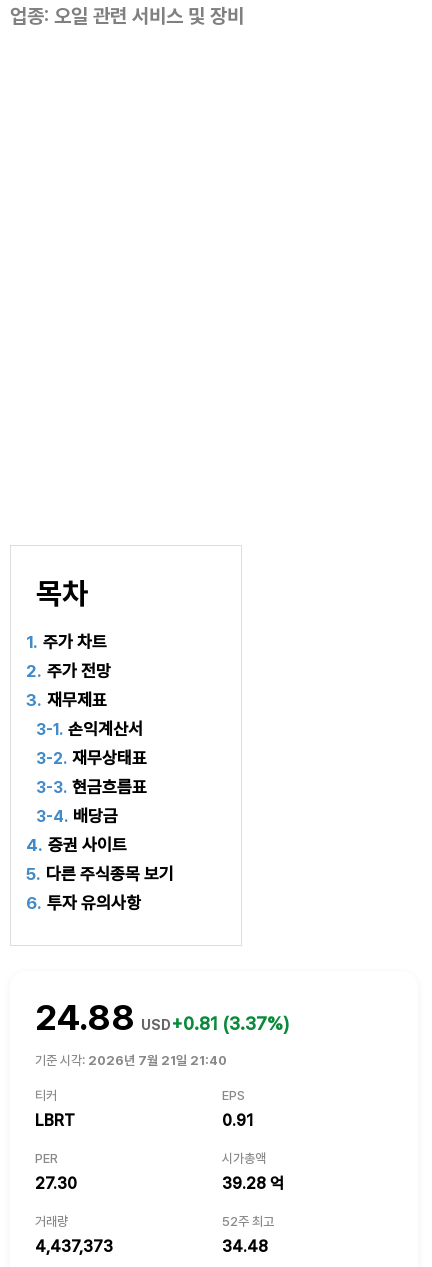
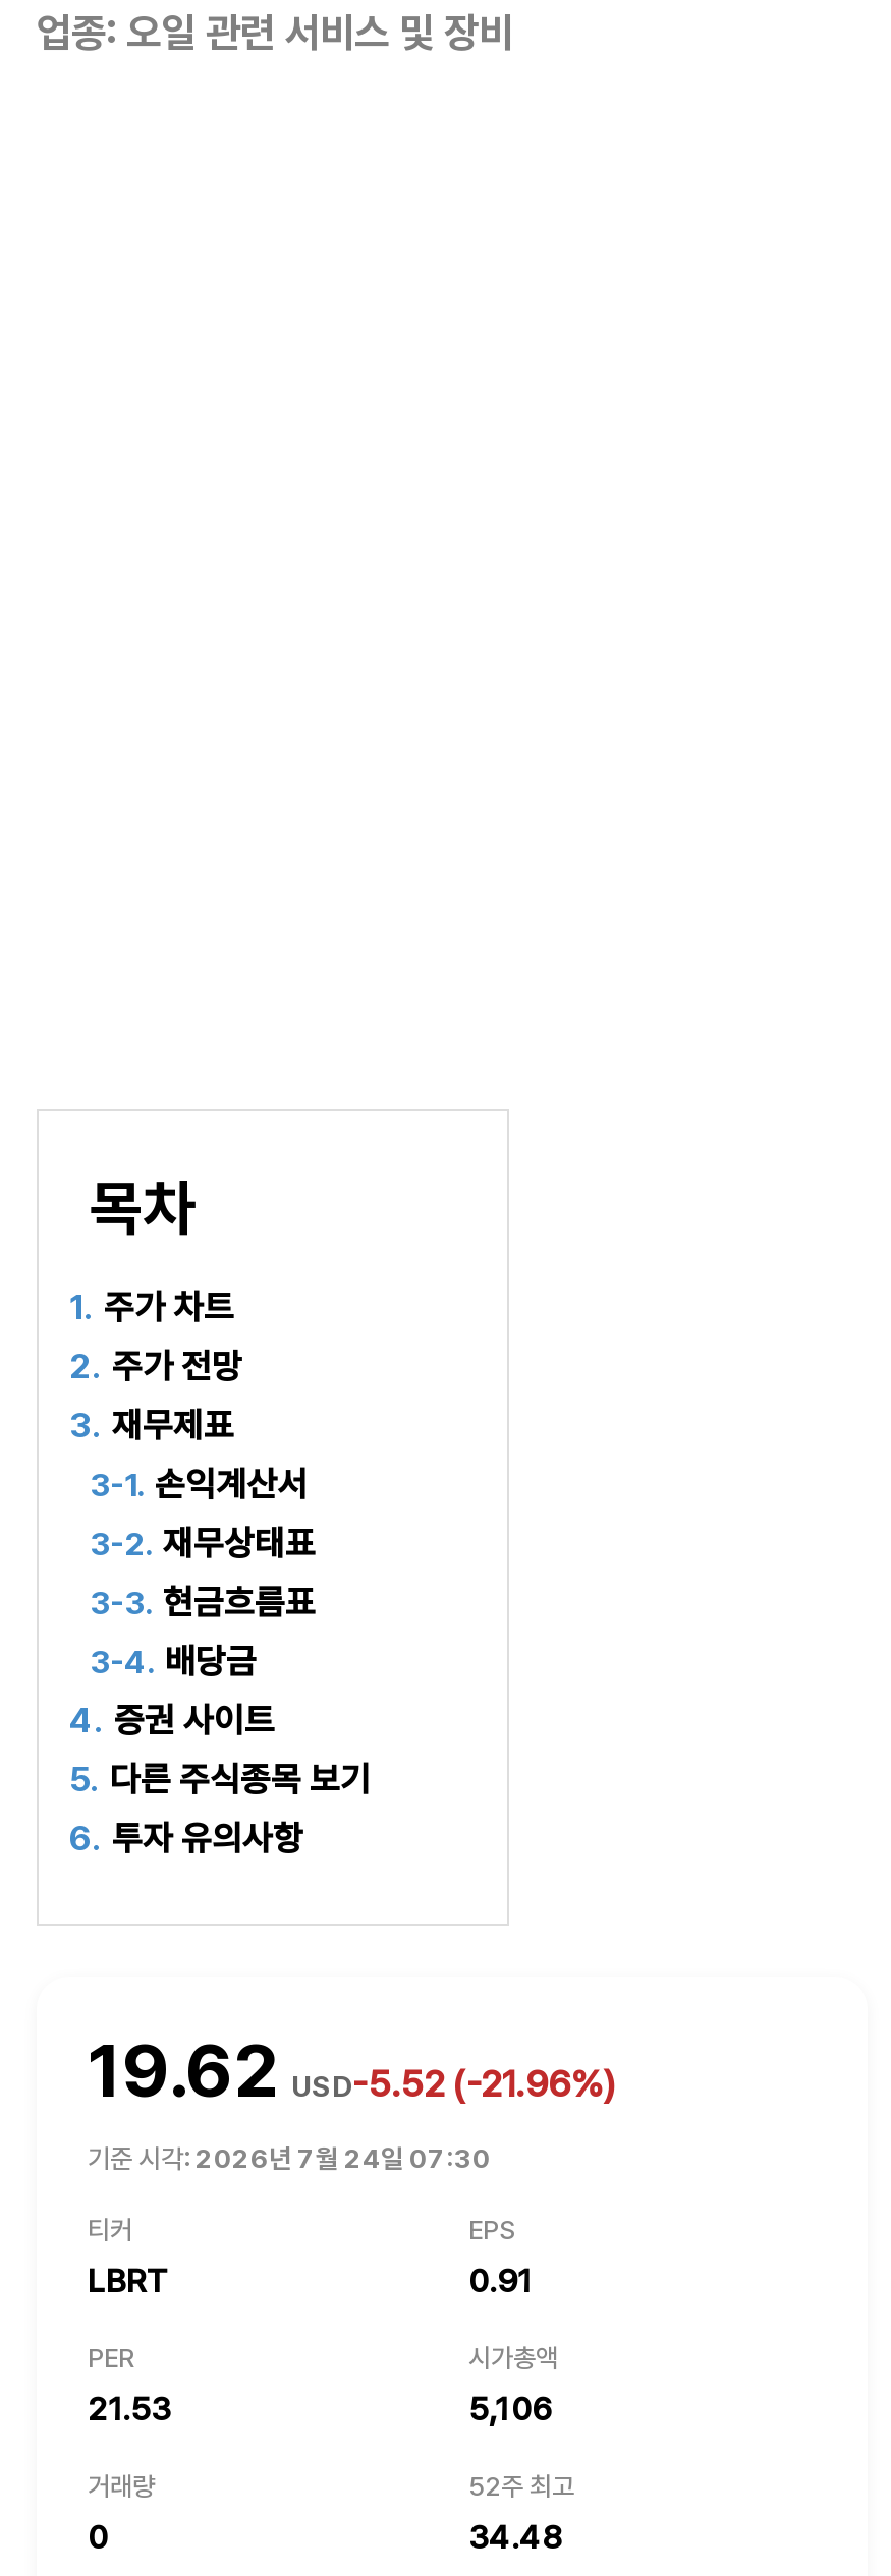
[35,995,289,1038] 24.88 USD+0.81 (3.37%) -> [88,2026,615,2114] 19.62 USD-5.52 (-21.96%)
[35,1052,227,1067] 기준 시각: 2026년 7월 21일 21:40 -> [88,2142,491,2173] 기준 시각: 2026년 7월 24일 07:30
[35,1173,77,1192] 27.30 -> [88,2389,171,2427] 21.53
[222,1173,284,1192] 39.28 억 -> [468,2389,552,2427] 5,106
[35,1236,113,1255] 4,437,373 -> [88,2517,108,2556] 0

